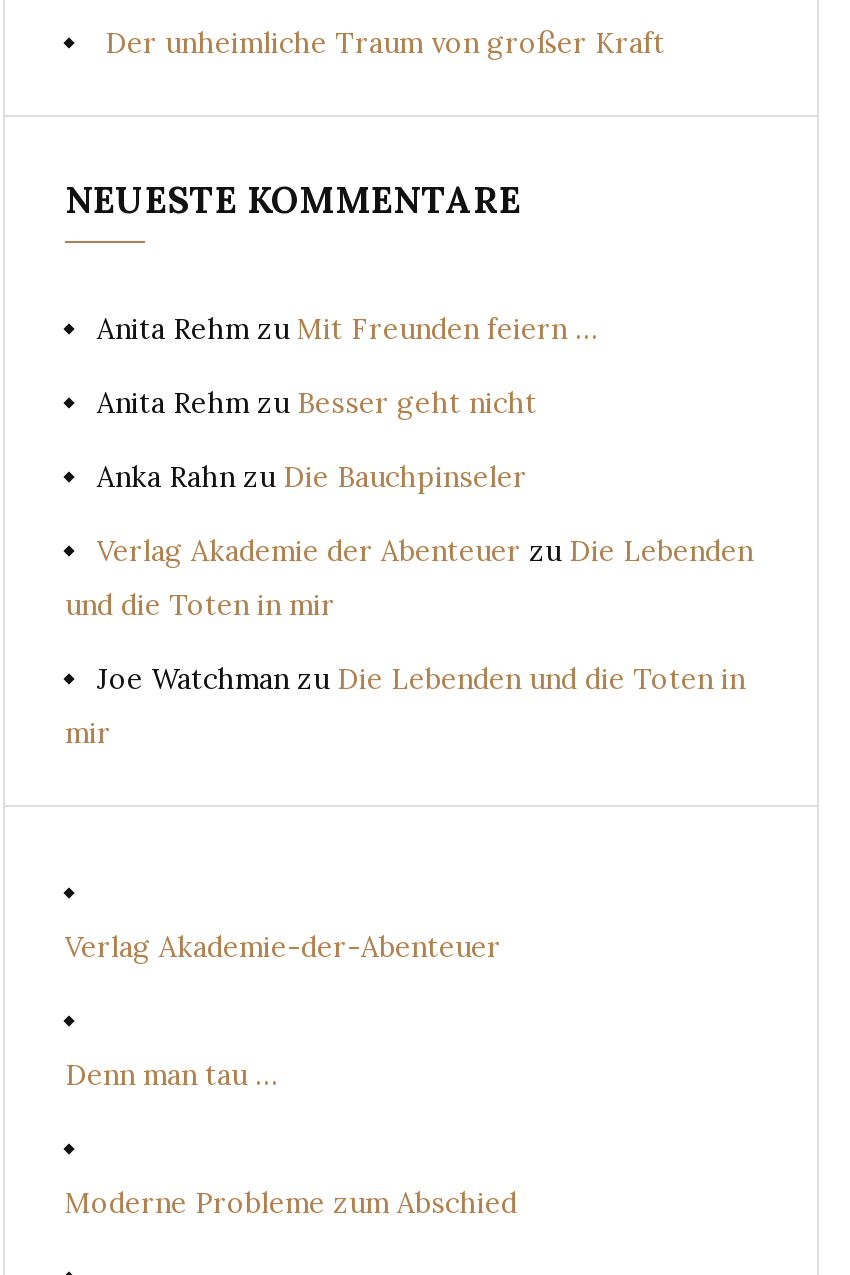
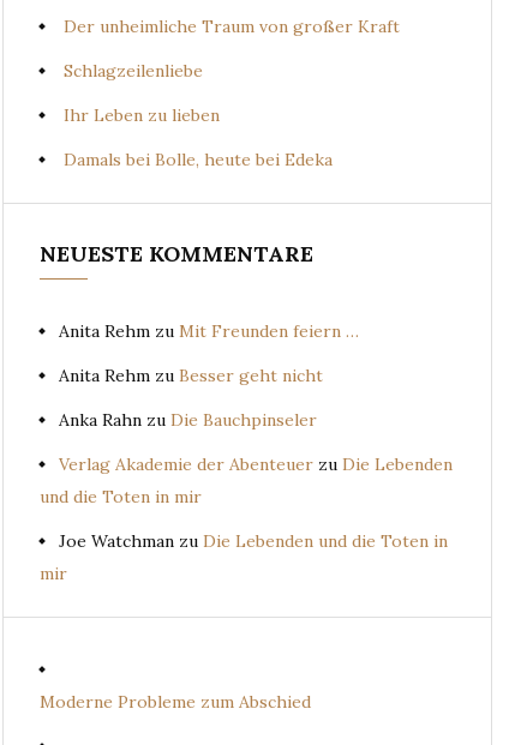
none -> [64,60,333,170] Schlagzeilenliebe | Ihr Leben zu lieben | Damals bei Bolle, heute bei Edeka
moved [65,177,753,751] -> [40,240,453,584]: NEUESTE KOMMENTARE | Anita Rehm zu Mit Freunden feiern … | Anita Rehm zu Besser geht nicht | Anka Rahn zu Die Bauchpinseler | Verlag Akademie der Abenteuer zu Die Lebenden | und die Toten in mir | Joe Watchman zu Die Lebenden und die Toten in | mir
[65,929,501,965] Verlag Akademie-der-Abenteuer -> none
[65,1057,277,1093] Denn man tau … -> none

